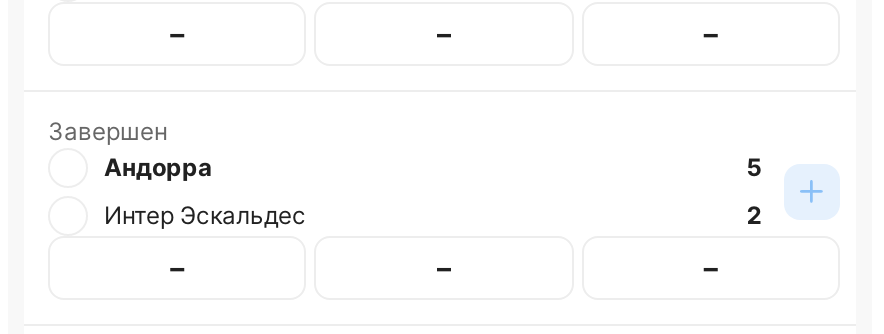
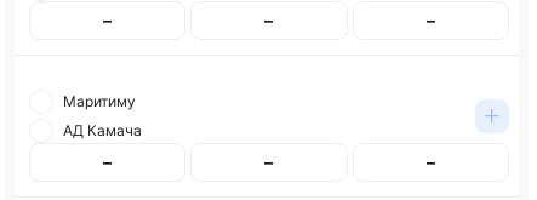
[48,116,762,182] Завершен | Андорра | 5 -> [63,92,136,110] Маритиму
[104,200,762,230] Интер Эскальдес | 2 -> [63,121,142,139] АД Камача

